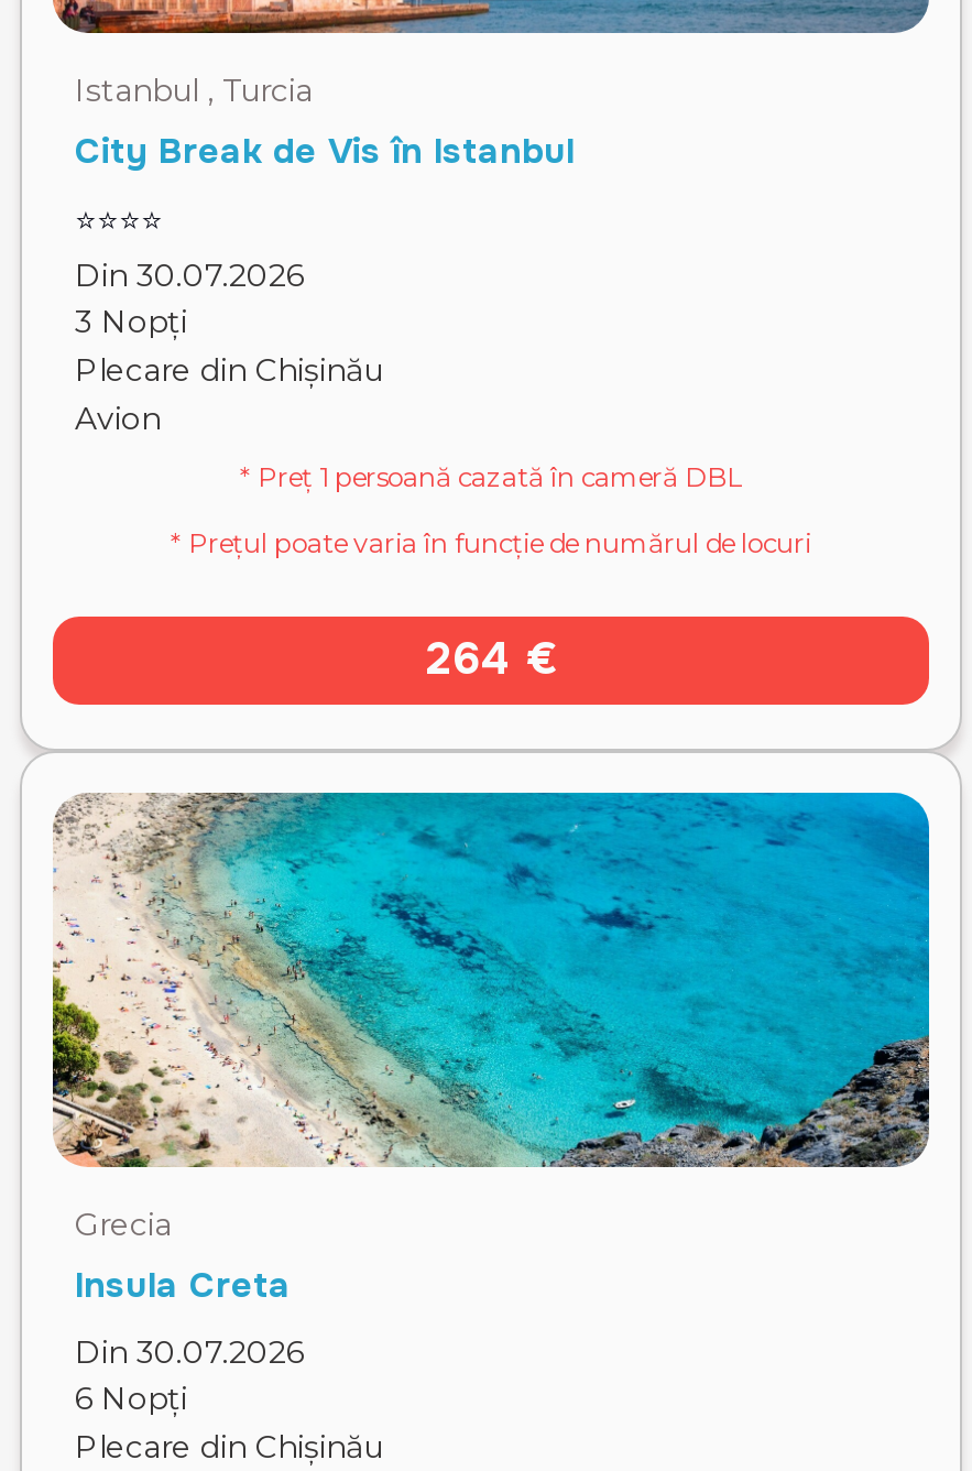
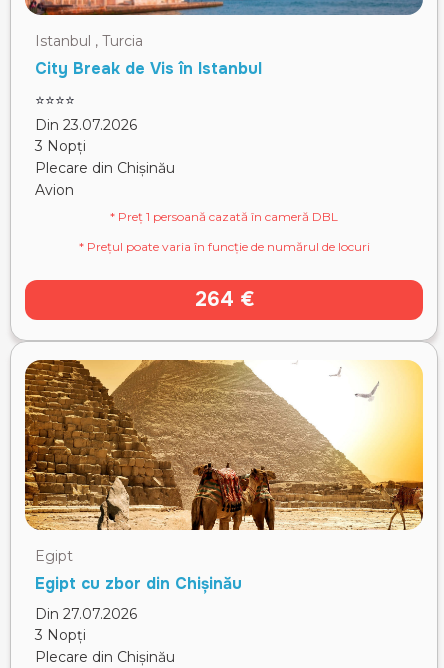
[75,255,304,295] Din 30.07.2026 -> [35,116,137,134] Din 23.07.2026
[51,791,931,1308] [image] | Grecia | Insula Creta -> [24,359,424,594] [image] | Egipt | Egipt cu zbor din Chișinău
[75,1332,304,1418] Din 30.07.2026 | 6 Nopți -> [35,605,137,644] Din 27.07.2026 | 3 Nopți

